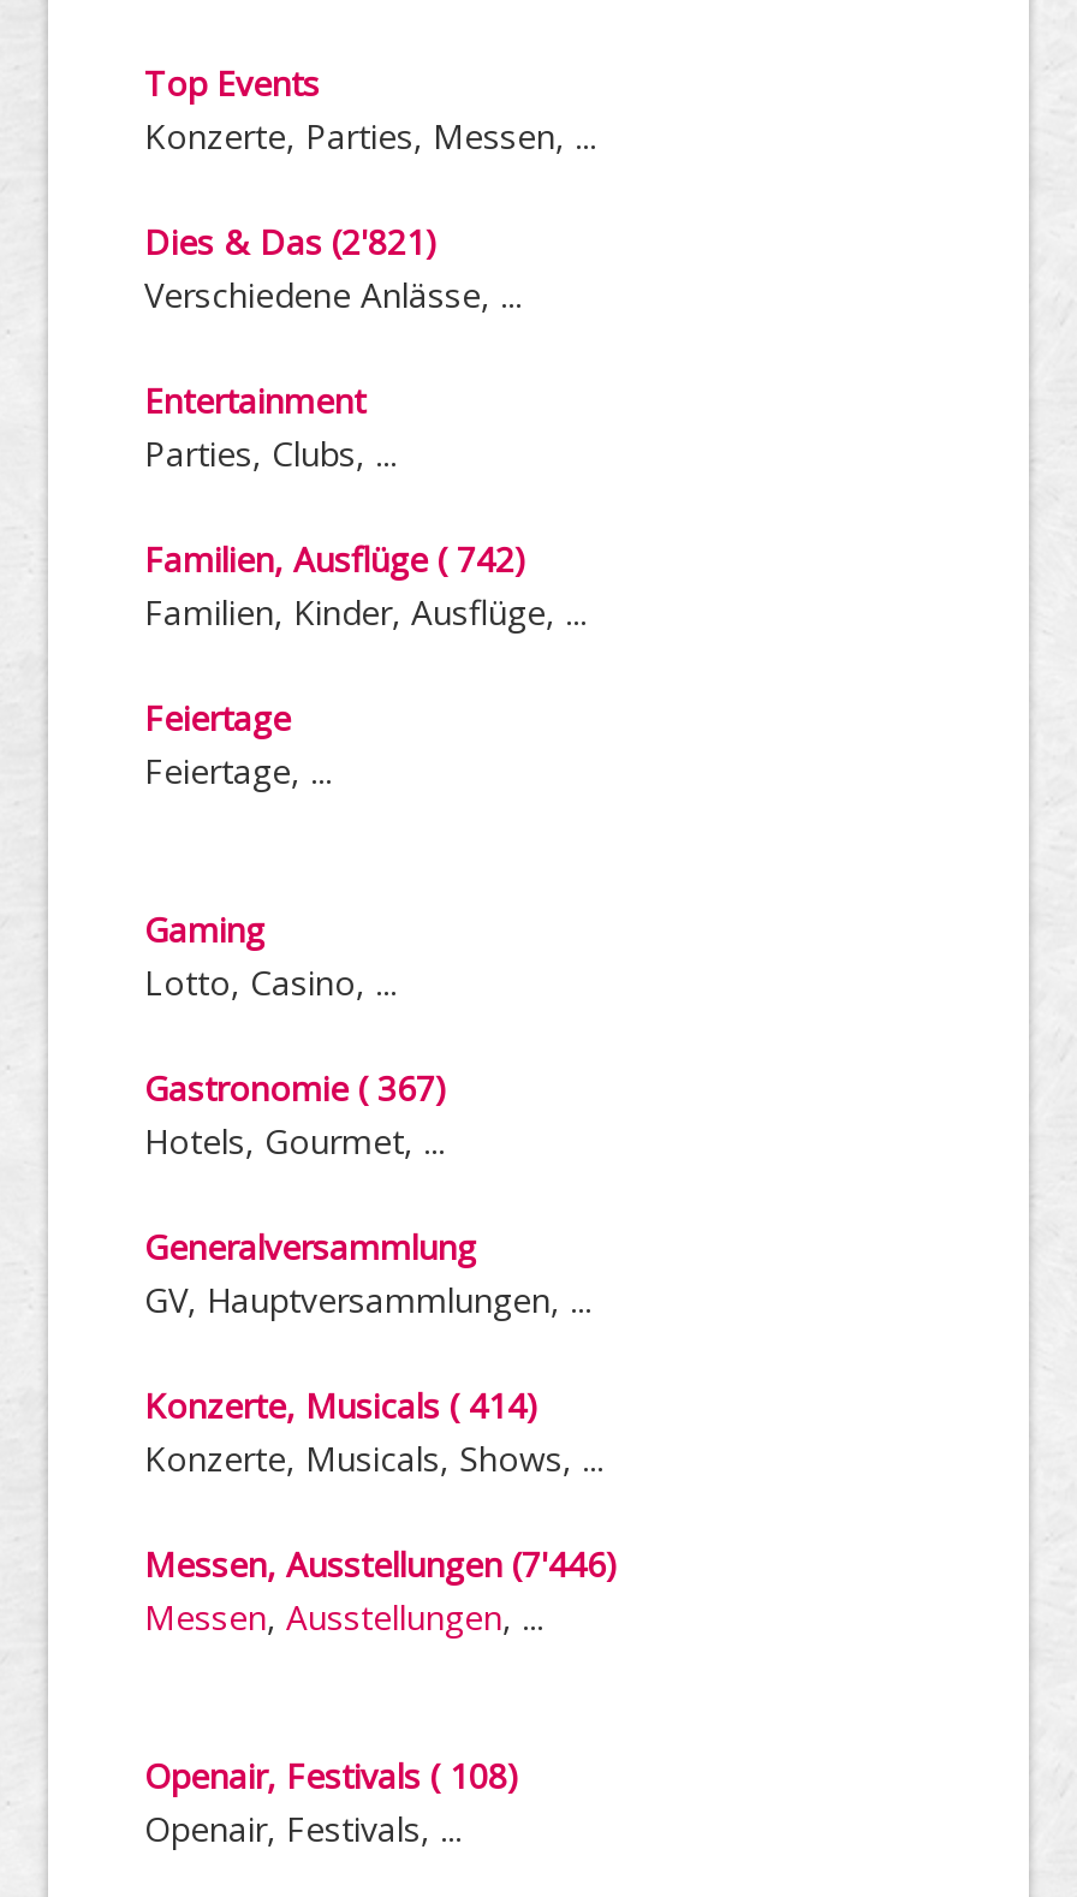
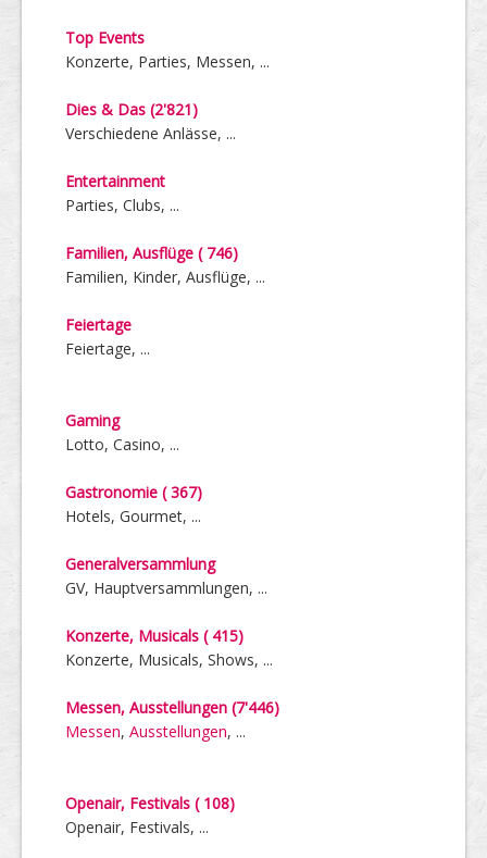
[144,536,526,582] Familien, Ausflüge ( 742) -> [65,243,238,263] Familien, Ausflüge ( 746)
[144,1382,538,1428] Konzerte, Musicals ( 414) -> [65,625,243,646] Konzerte, Musicals ( 415)

